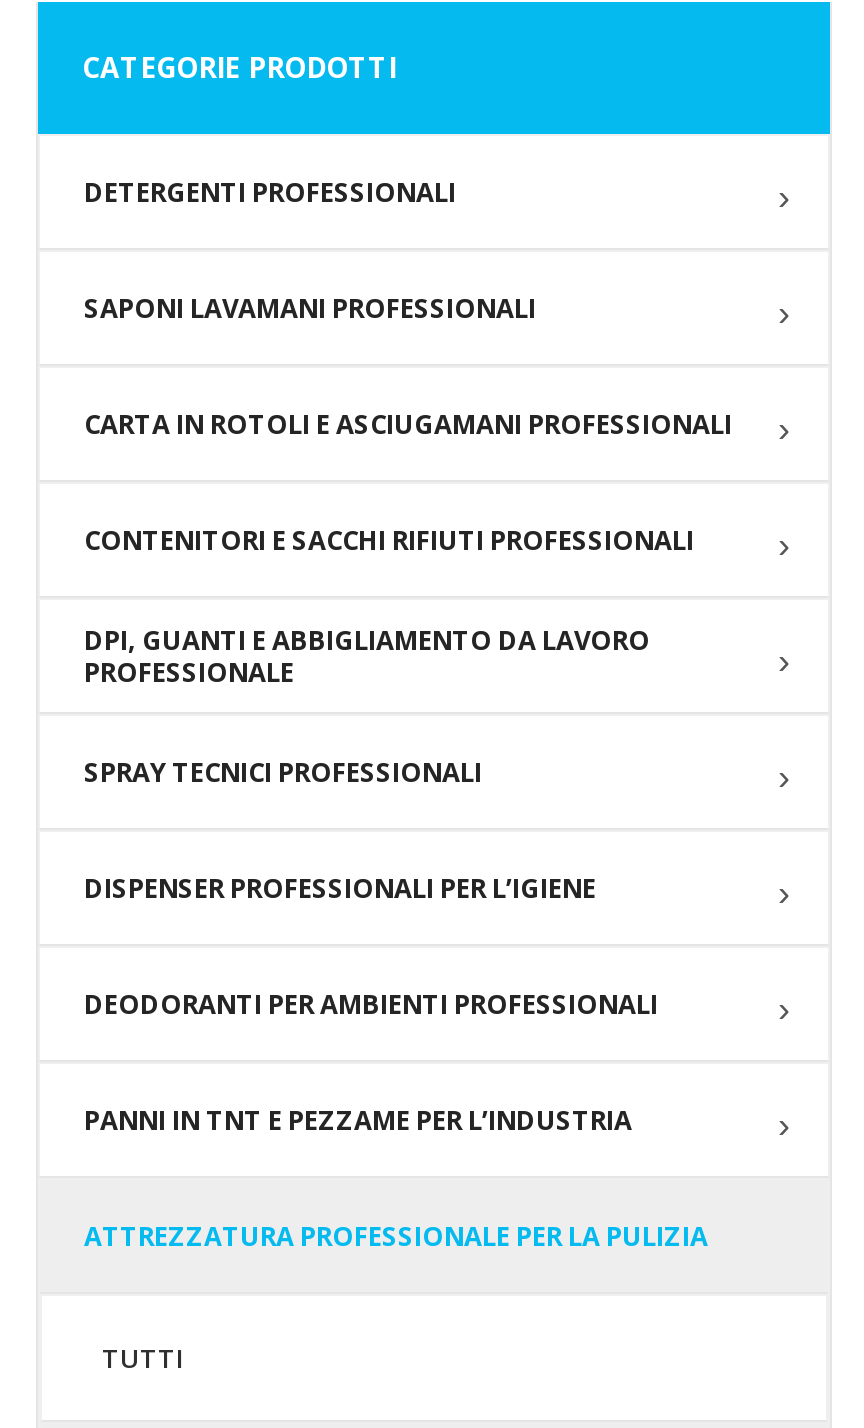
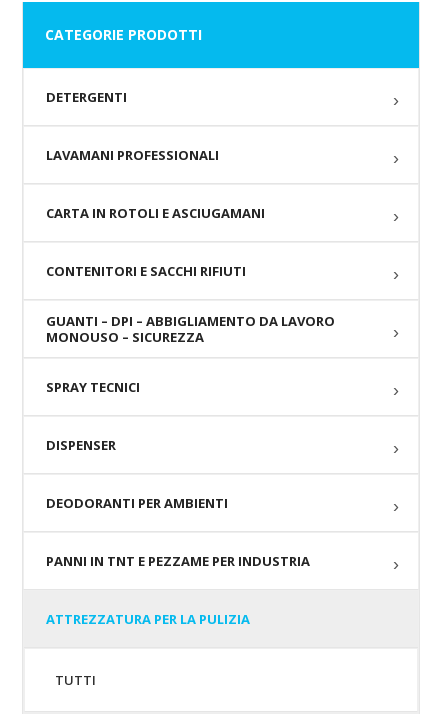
[84,175,456,211] DETERGENTI PROFESSIONALI -> [46,88,127,106] DETERGENTI
[84,291,536,327] SAPONI LAVAMANI PROFESSIONALI -> [46,146,219,164] LAVAMANI PROFESSIONALI
[84,407,732,443] CARTA IN ROTOLI E ASCIUGAMANI PROFESSIONALI -> [46,204,265,222] CARTA IN ROTOLI E ASCIUGAMANI
[84,523,694,559] CONTENITORI E SACCHI RIFIUTI PROFESSIONALI -> [46,262,246,280] CONTENITORI E SACCHI RIFIUTI
[84,623,650,691] DPI, GUANTI E ABBIGLIAMENTO DA LAVORO | PROFESSIONALE -> [46,312,335,346] GUANTI – DPI – ABBIGLIAMENTO DA LAVORO | MONOUSO – SICUREZZA
[84,755,482,791] SPRAY TECNICI PROFESSIONALI -> [46,378,140,396] SPRAY TECNICI
[84,871,596,907] DISPENSER PROFESSIONALI PER L’IGIENE -> [46,436,116,454] DISPENSER
[84,987,658,1023] DEODORANTI PER AMBIENTI PROFESSIONALI -> [46,494,228,512] DEODORANTI PER AMBIENTI
[84,1103,632,1139] PANNI IN TNT E PEZZAME PER L’INDUSTRIA -> [46,552,310,570] PANNI IN TNT E PEZZAME PER INDUSTRIA
[84,1219,708,1255] ATTREZZATURA PROFESSIONALE PER LA PULIZIA -> [46,610,250,628] ATTREZZATURA PER LA PULIZIA

